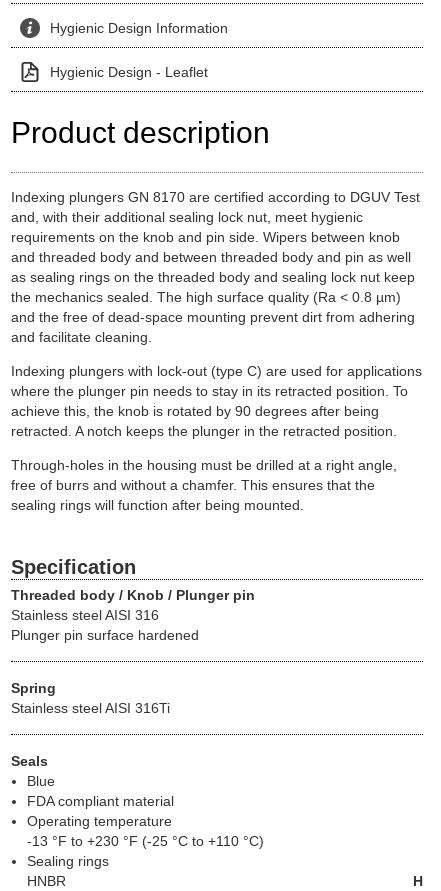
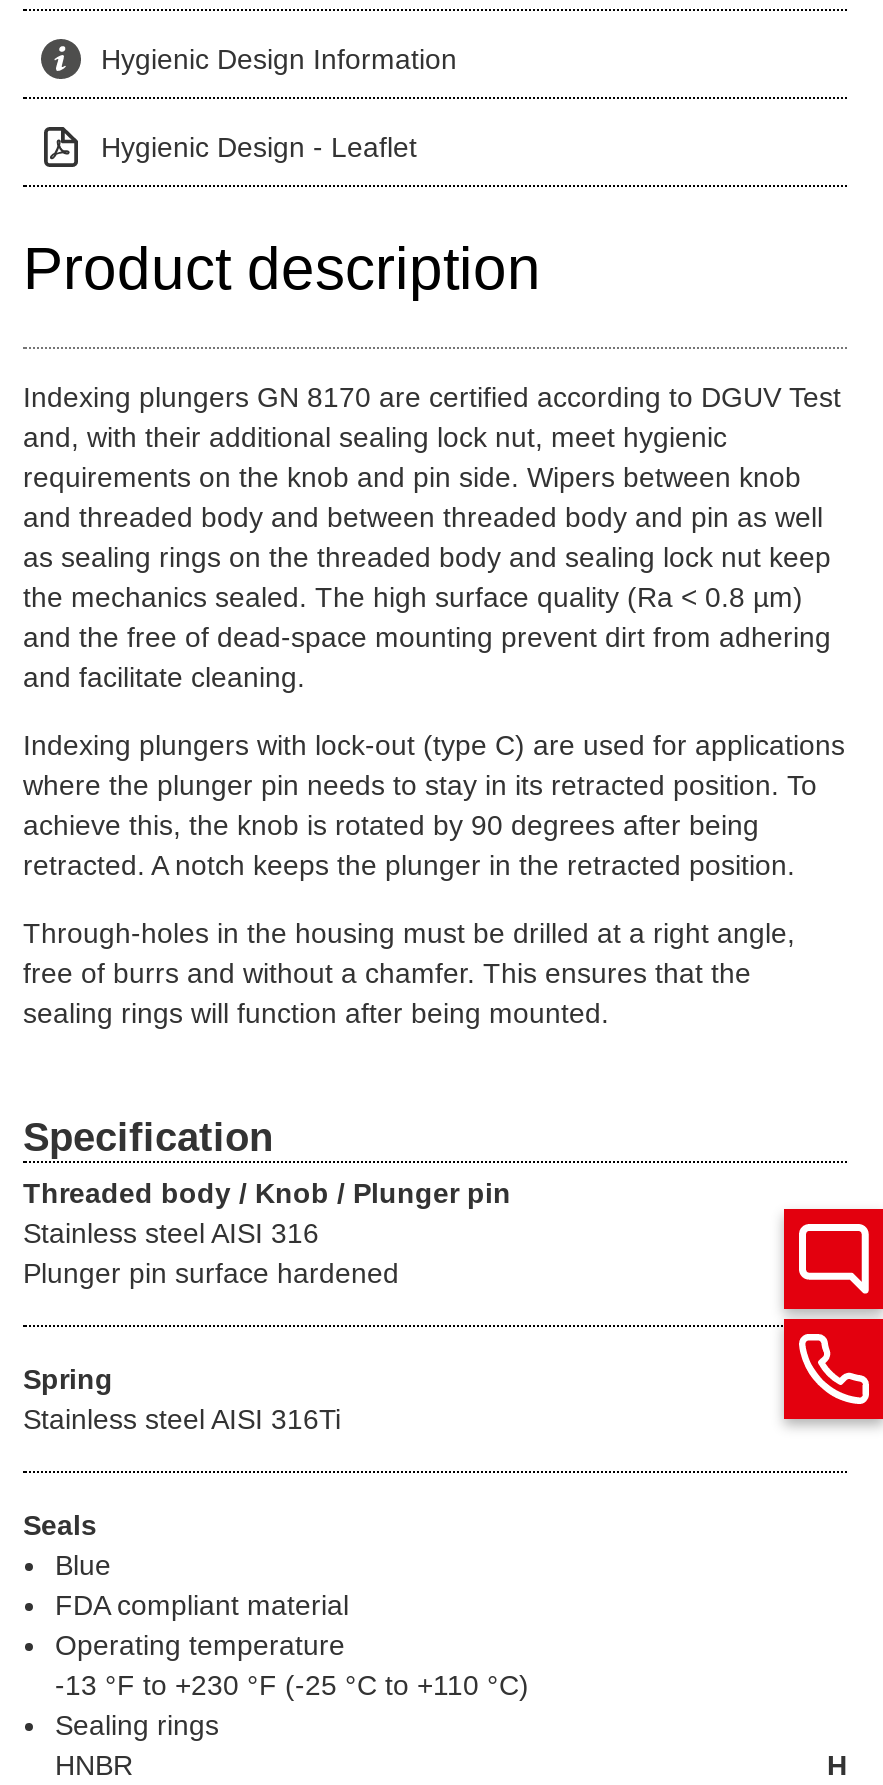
none -> [781,1207,877,1427] [image]

